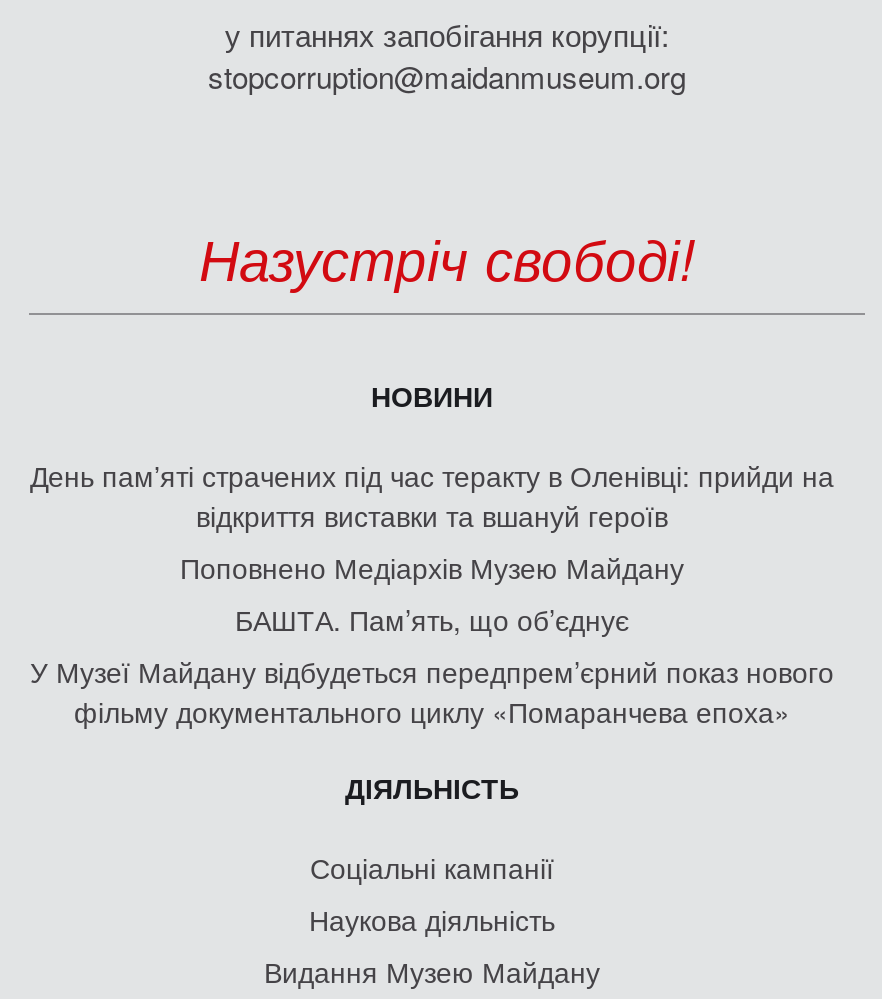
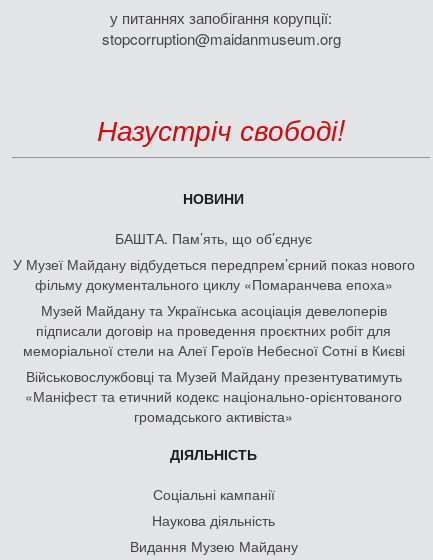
[30,455,834,587] День памʼяті страчених під час теракту в Оленівці: прийди на | відкриття виставки та вшануй героїв | Поповнено Медіархів Музею Майдану -> none
moved [30,599,834,731] -> [12,228,414,294]: БАШТА. Пам’ять, що об’єднує | У Музеї Майдану відбудеться передпрем’єрний показ нового | фільму документального циклу «Помаранчева епоха»
none -> [22,300,404,426] Музей Майдану та Українська асоціація девелоперів | підписали договір на проведення проєктних робіт для | меморіальної стели на Алеї Героїв Небесної Сотні в Києві | Військовослужбовці та Музей Майдану презентуватимуть | «Маніфест та етичний кодекс національно-орієнтованого | громадського активіста»

